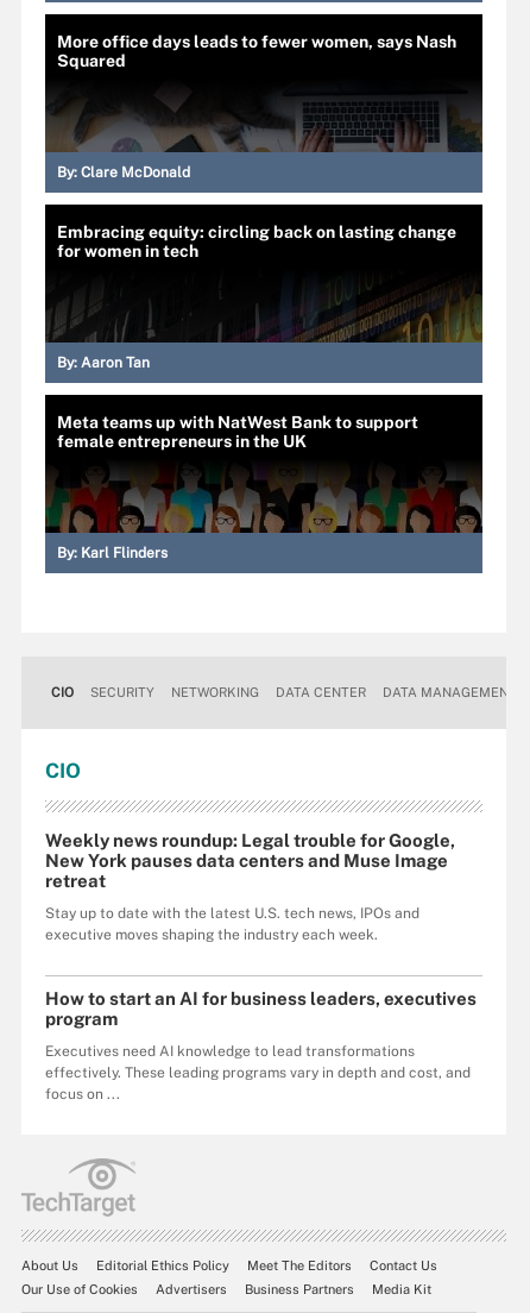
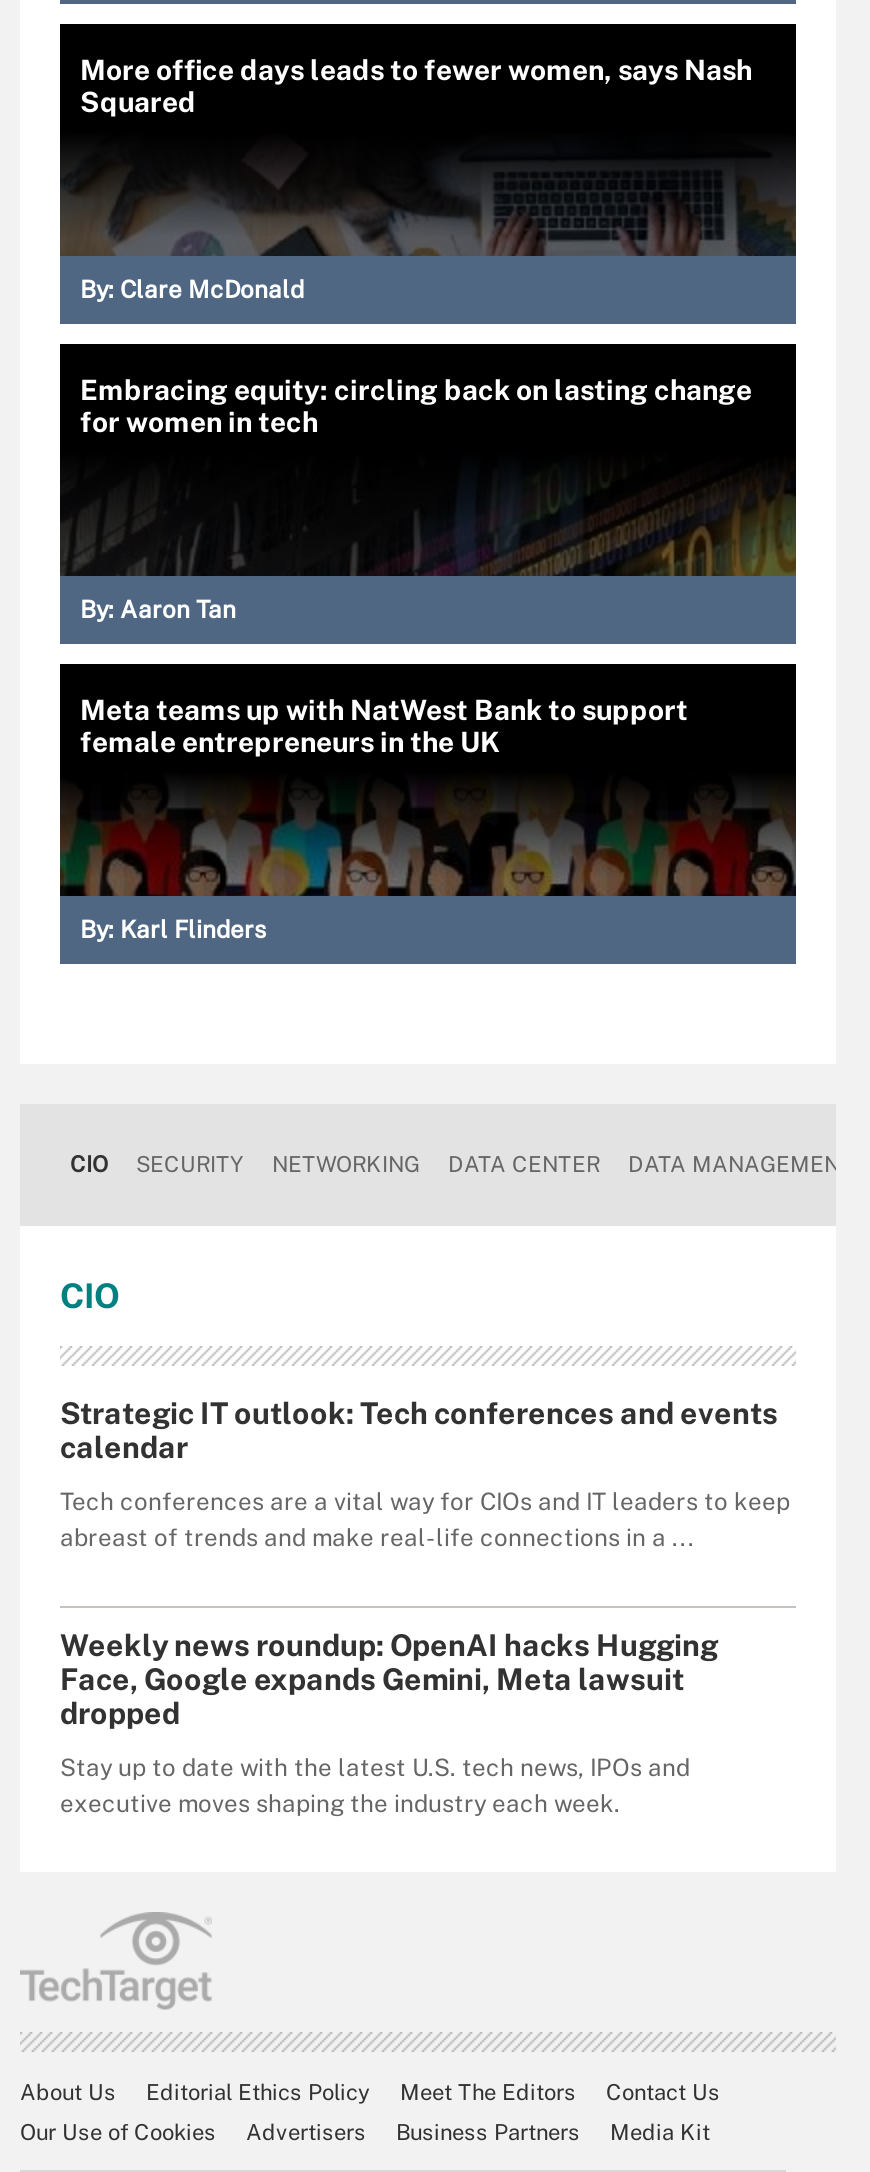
[45,830,455,890] Weekly news roundup: Legal trouble for Google, | New York pauses data centers and Muse Image | retreat -> [60,1395,790,1729] Strategic IT outlook: Tech conferences and events | calendar | Tech conferences are a vital way for CIOs and IT leaders to keep | abreast of trends and make real-life connections in a ... | Weekly news roundup: OpenAI hacks Hugging | Face, Google expands Gemini, Meta lawsuit | dropped
moved [45,905,419,943] -> [60,1753,690,1817]: Stay up to date with the latest U.S. tech news, IPOs and | executive moves shaping the industry each week.
[45,988,477,1102] How to start an AI for business leaders, executives | program | Executives need AI knowledge to lead transformations | effectively. These leading programs vary in depth and cost, and | focus on ... -> none

